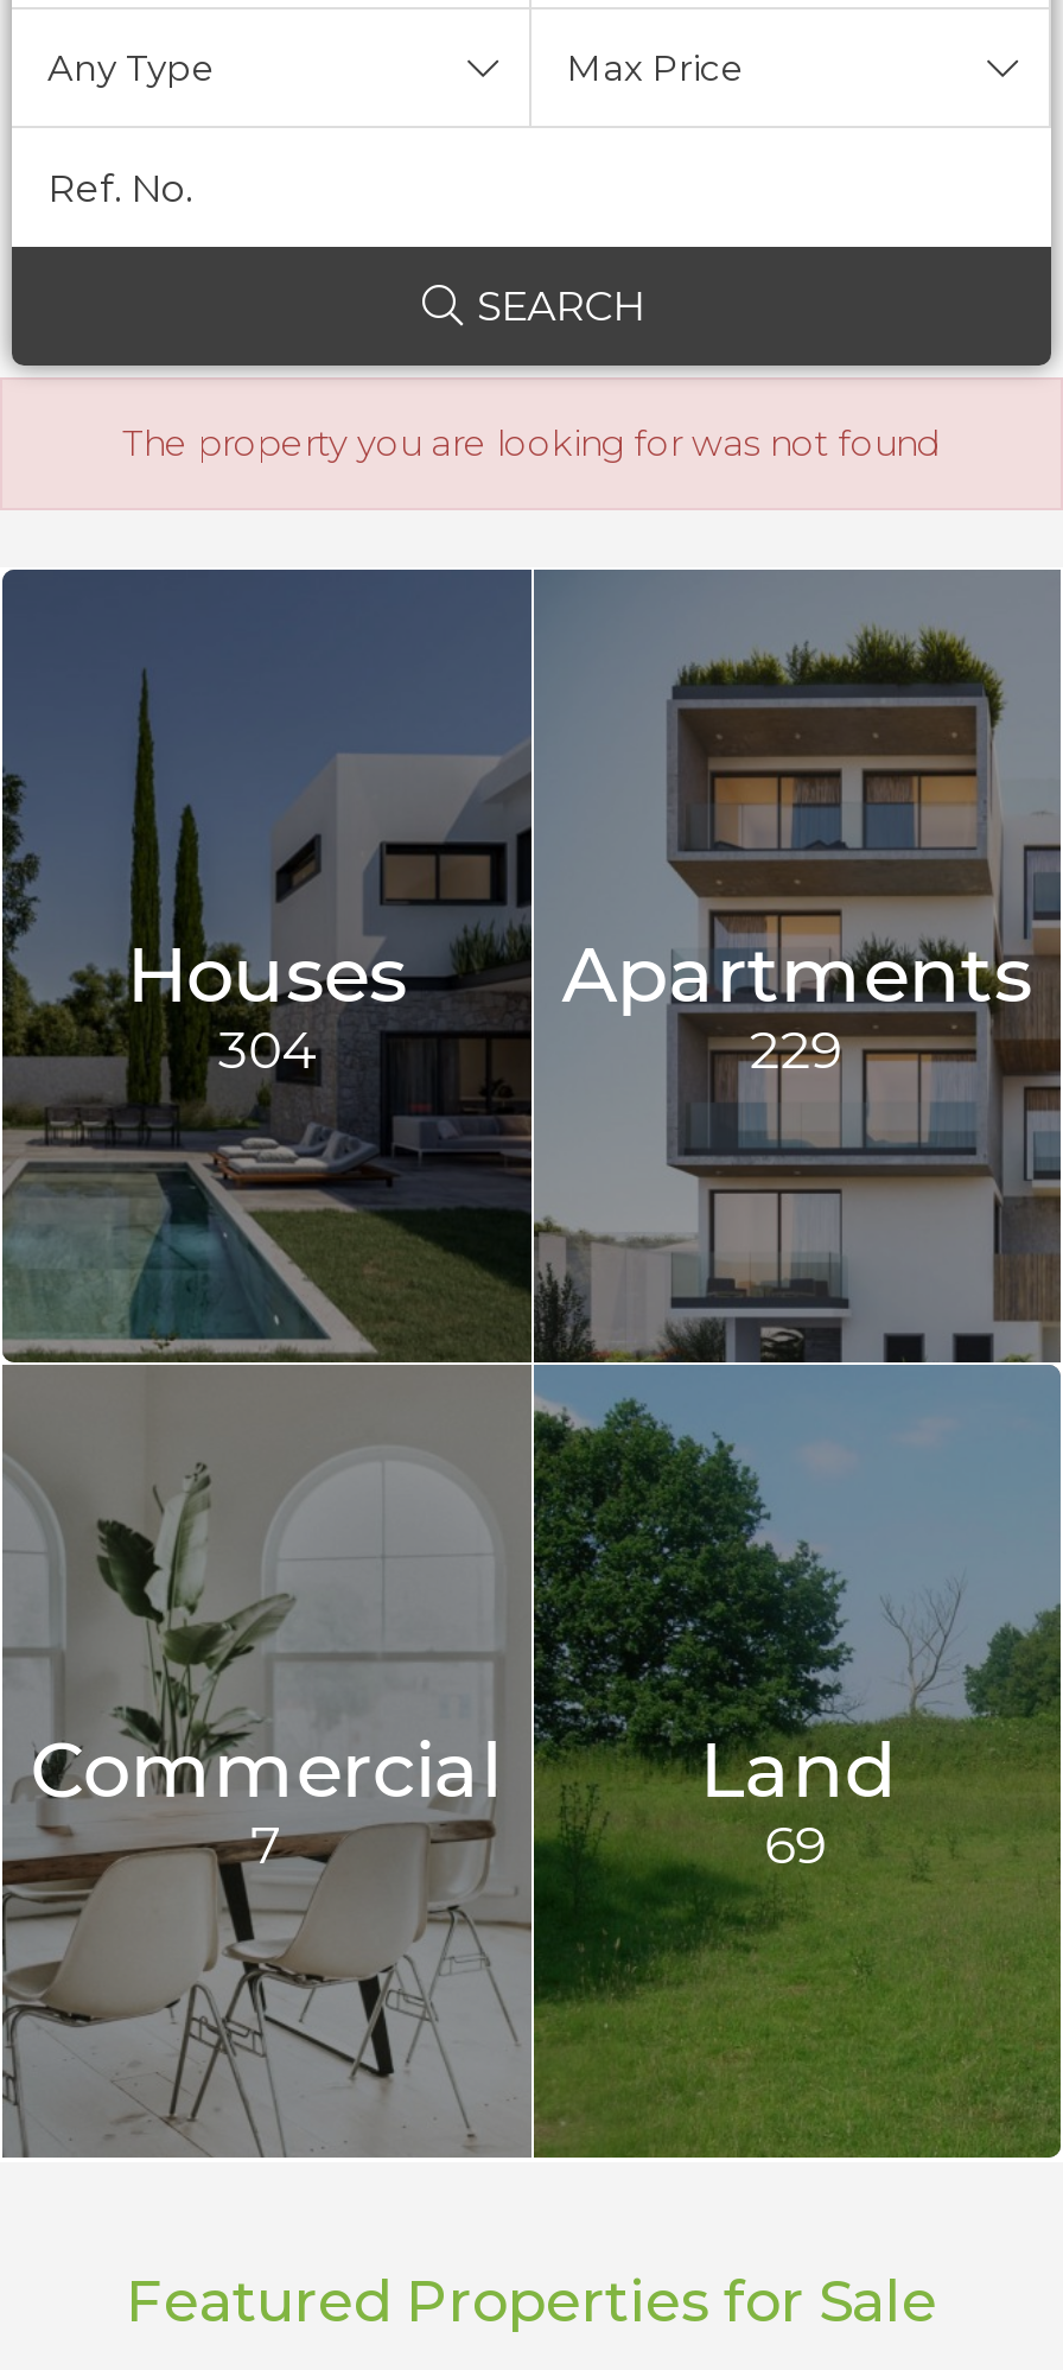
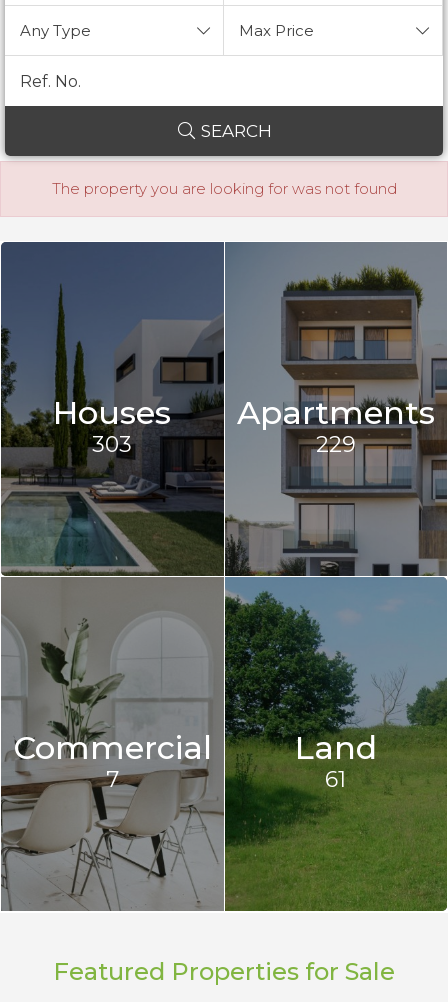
[218,1018,315,1082] 304 -> [92,431,132,458] 303
[765,1812,829,1877] 69 -> [325,766,346,793] 61

